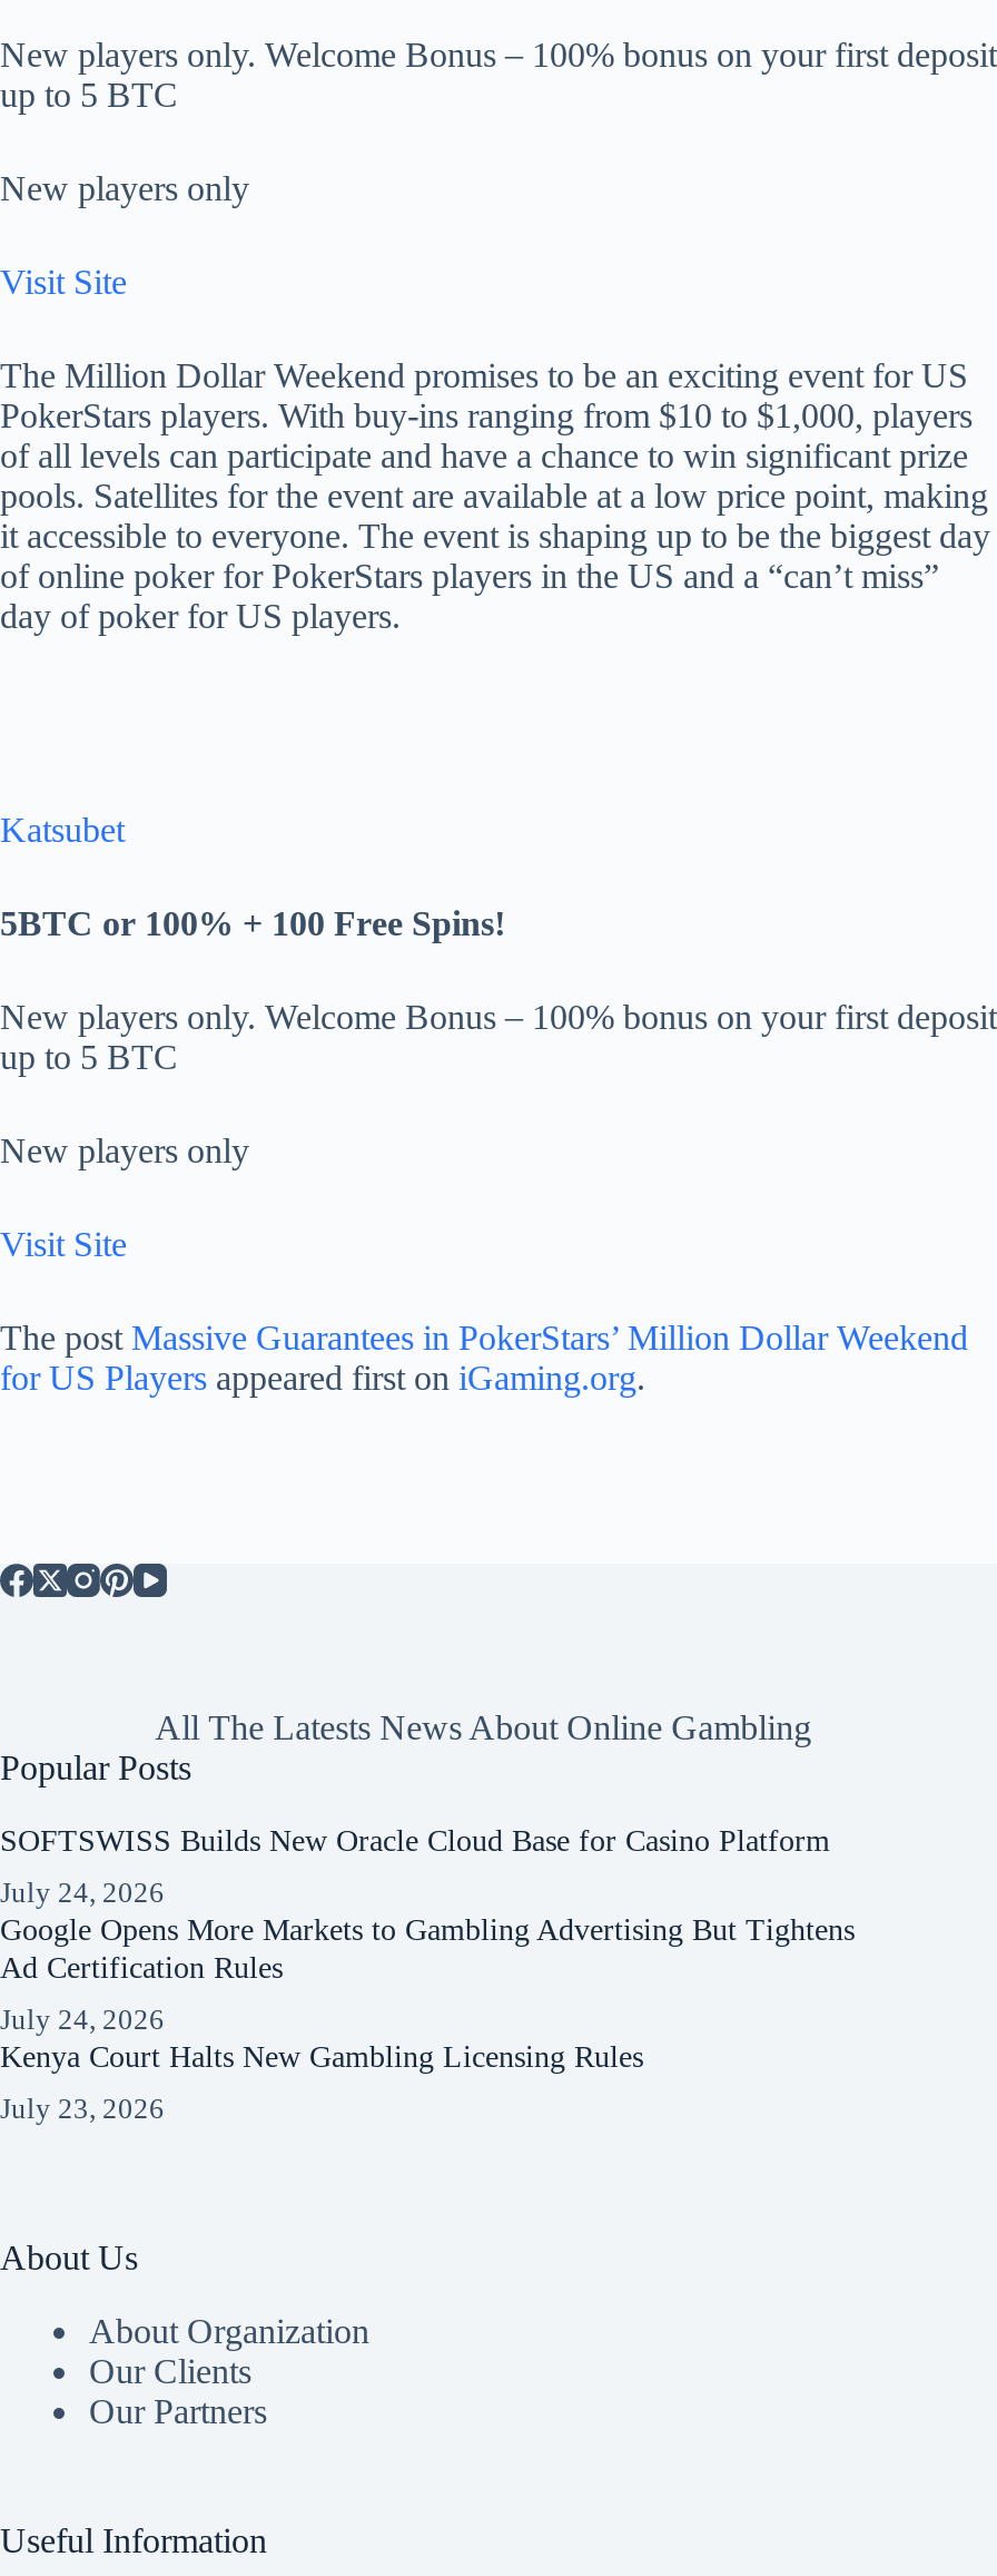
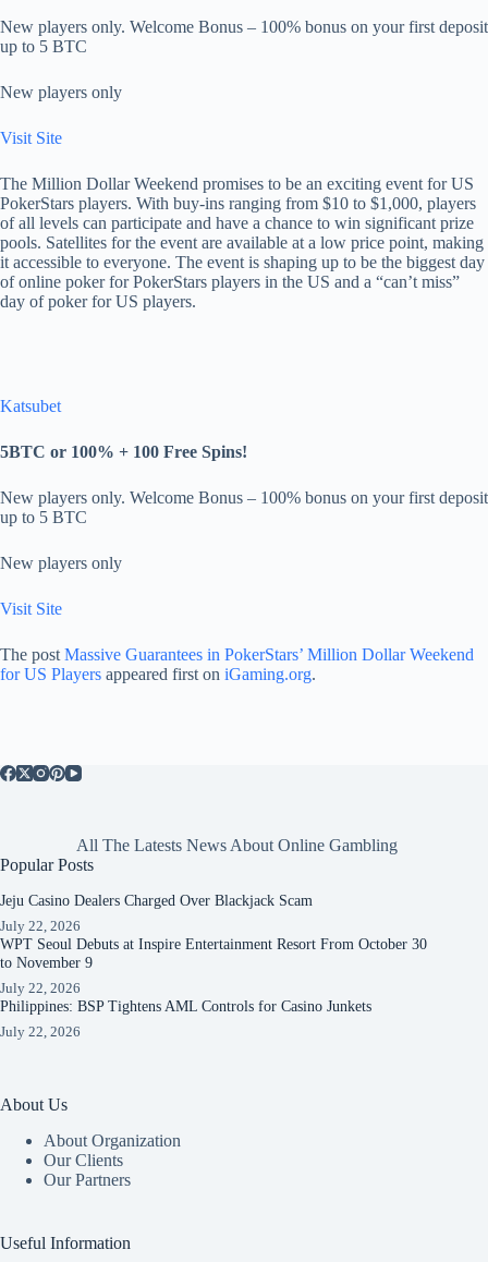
[0,1822,830,1857] SOFTSWISS Builds New Oracle Cloud Base for Casino Platform -> [0,891,313,909] Jeju Casino Dealers Charged Over Blackjack Scam
[0,1875,855,1984] July 24, 2026 | Google Opens More Markets to Gambling Advertising But Tightens | Ad Certification Rules -> [0,917,427,971] July 22, 2026 | WPT Seoul Debuts at Inspire Entertainment Resort From October 30 | to November 9
[0,2002,643,2073] July 24, 2026 | Kenya Court Halts New Gambling Licensing Rules -> [0,980,371,1015] July 22, 2026 | Philippines: BSP Tightens AML Controls for Casino Junkets
[0,2091,165,2125] July 23, 2026 -> [0,1023,81,1040] July 22, 2026

